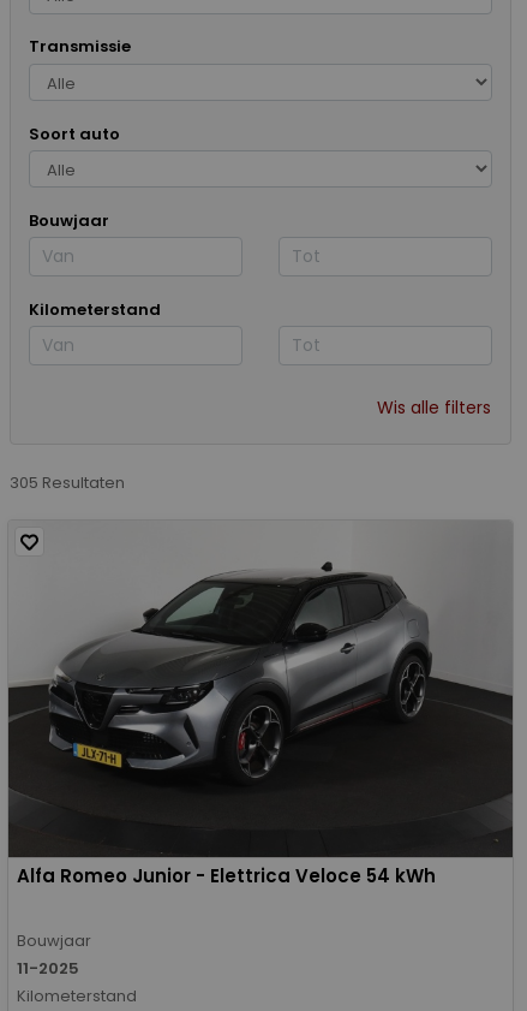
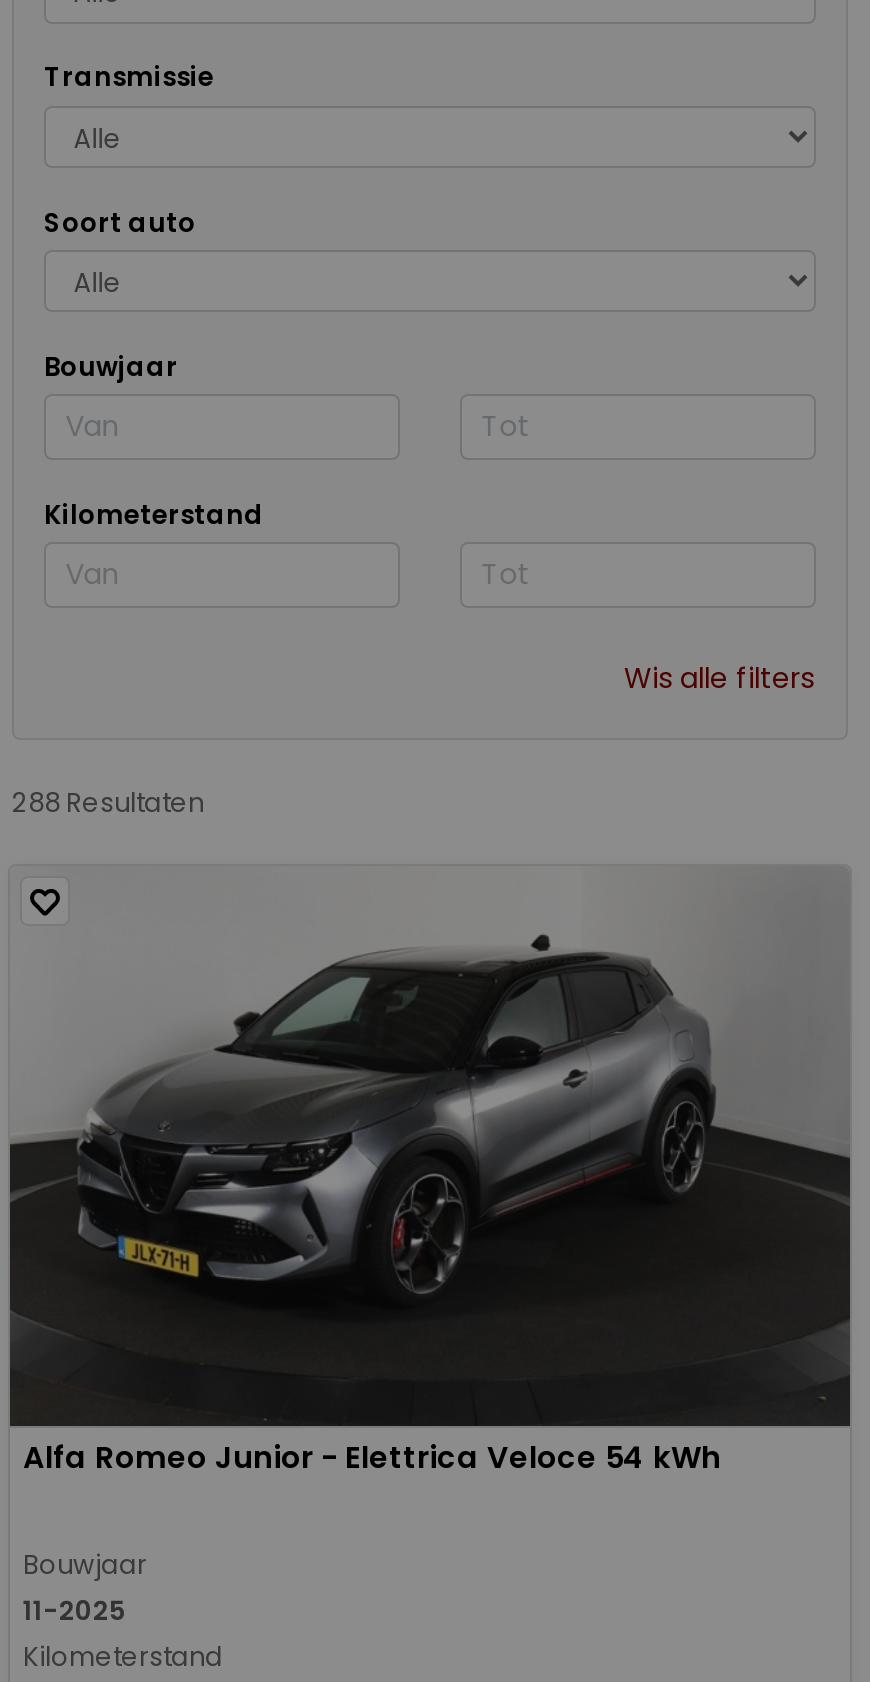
[10,471,125,493] 305 Resultaten -> [12,783,204,821] 288 Resultaten

